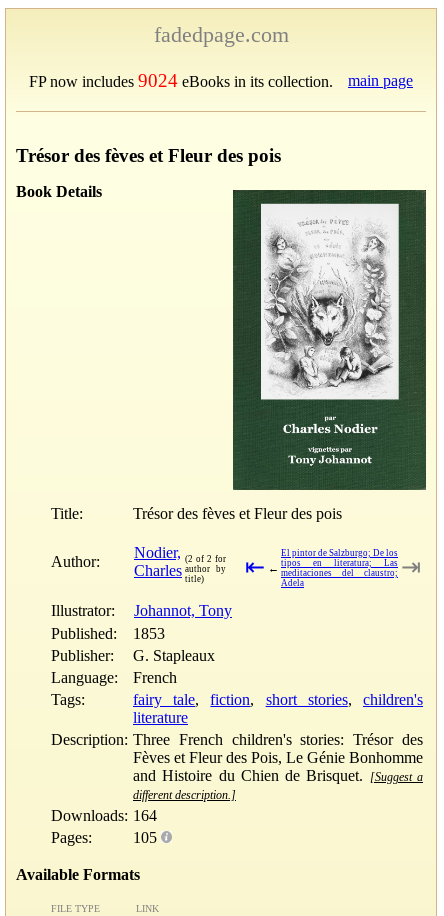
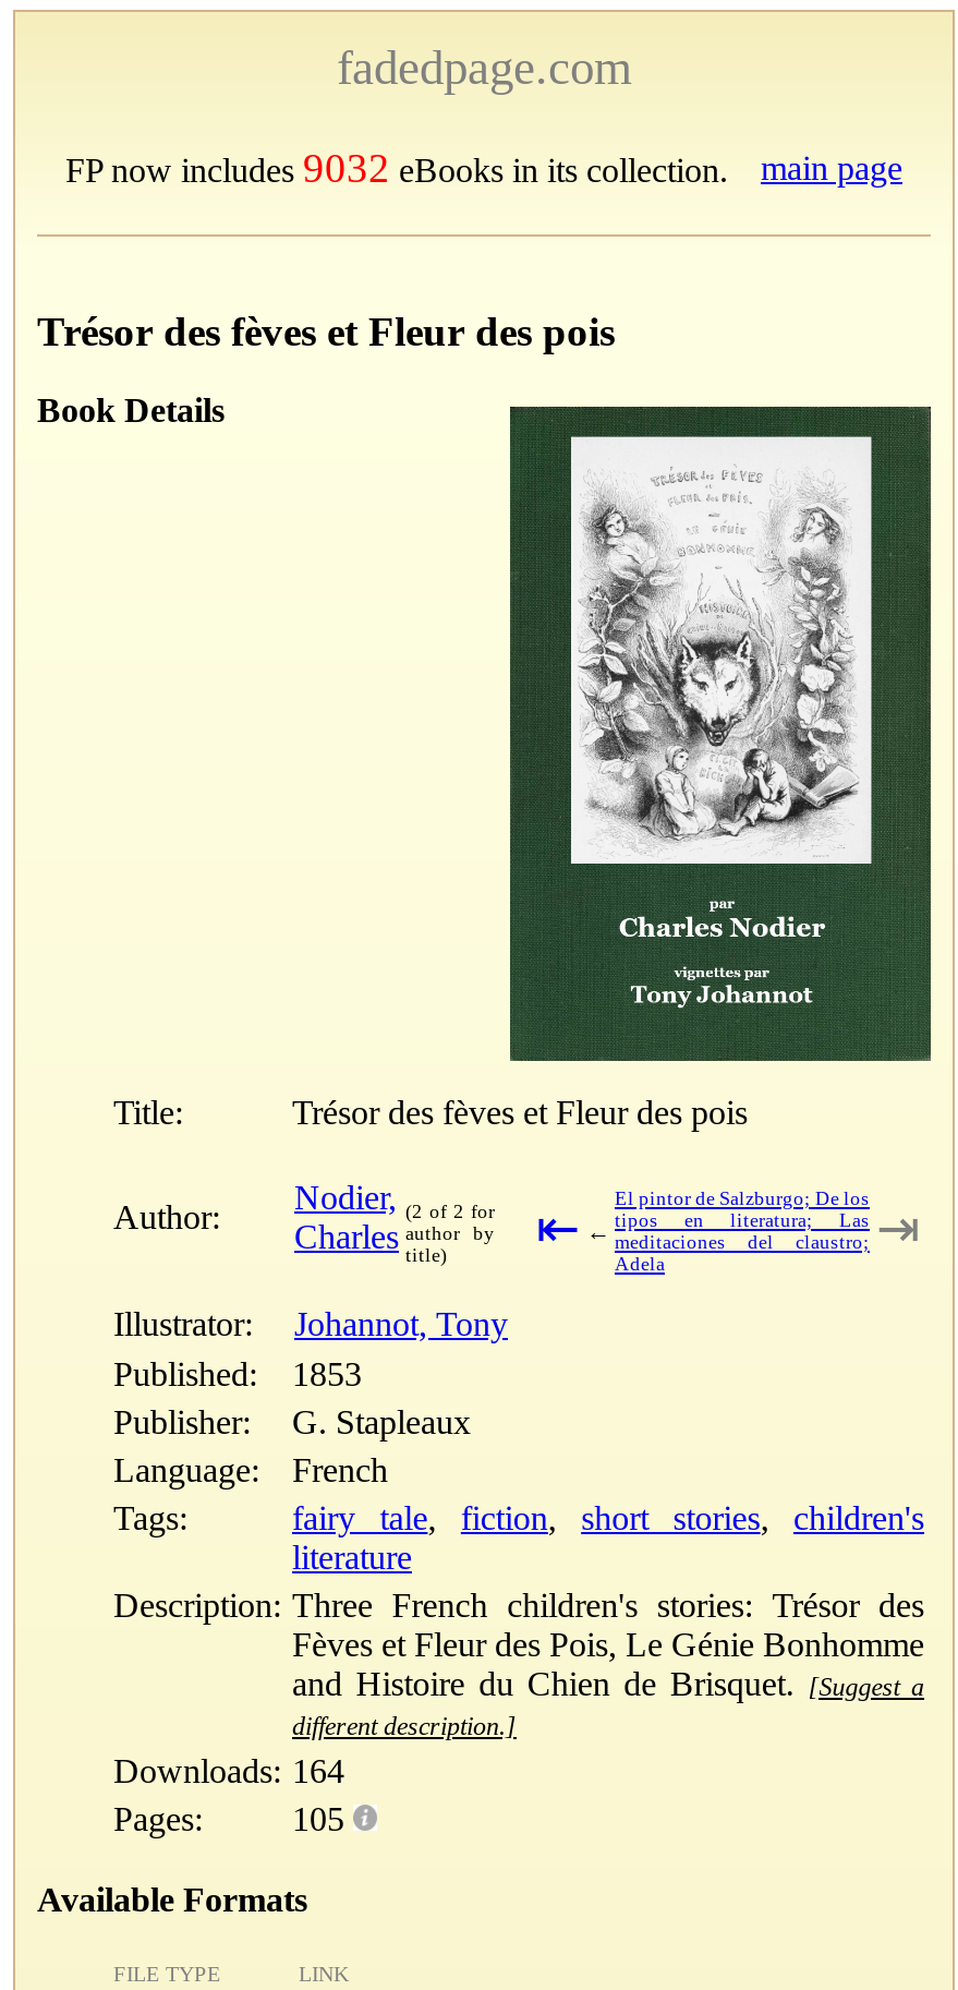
[29,70,333,91] FP now includes 9024 eBooks in its collection. -> [65,145,728,191] FP now includes 9032 eBooks in its collection.

